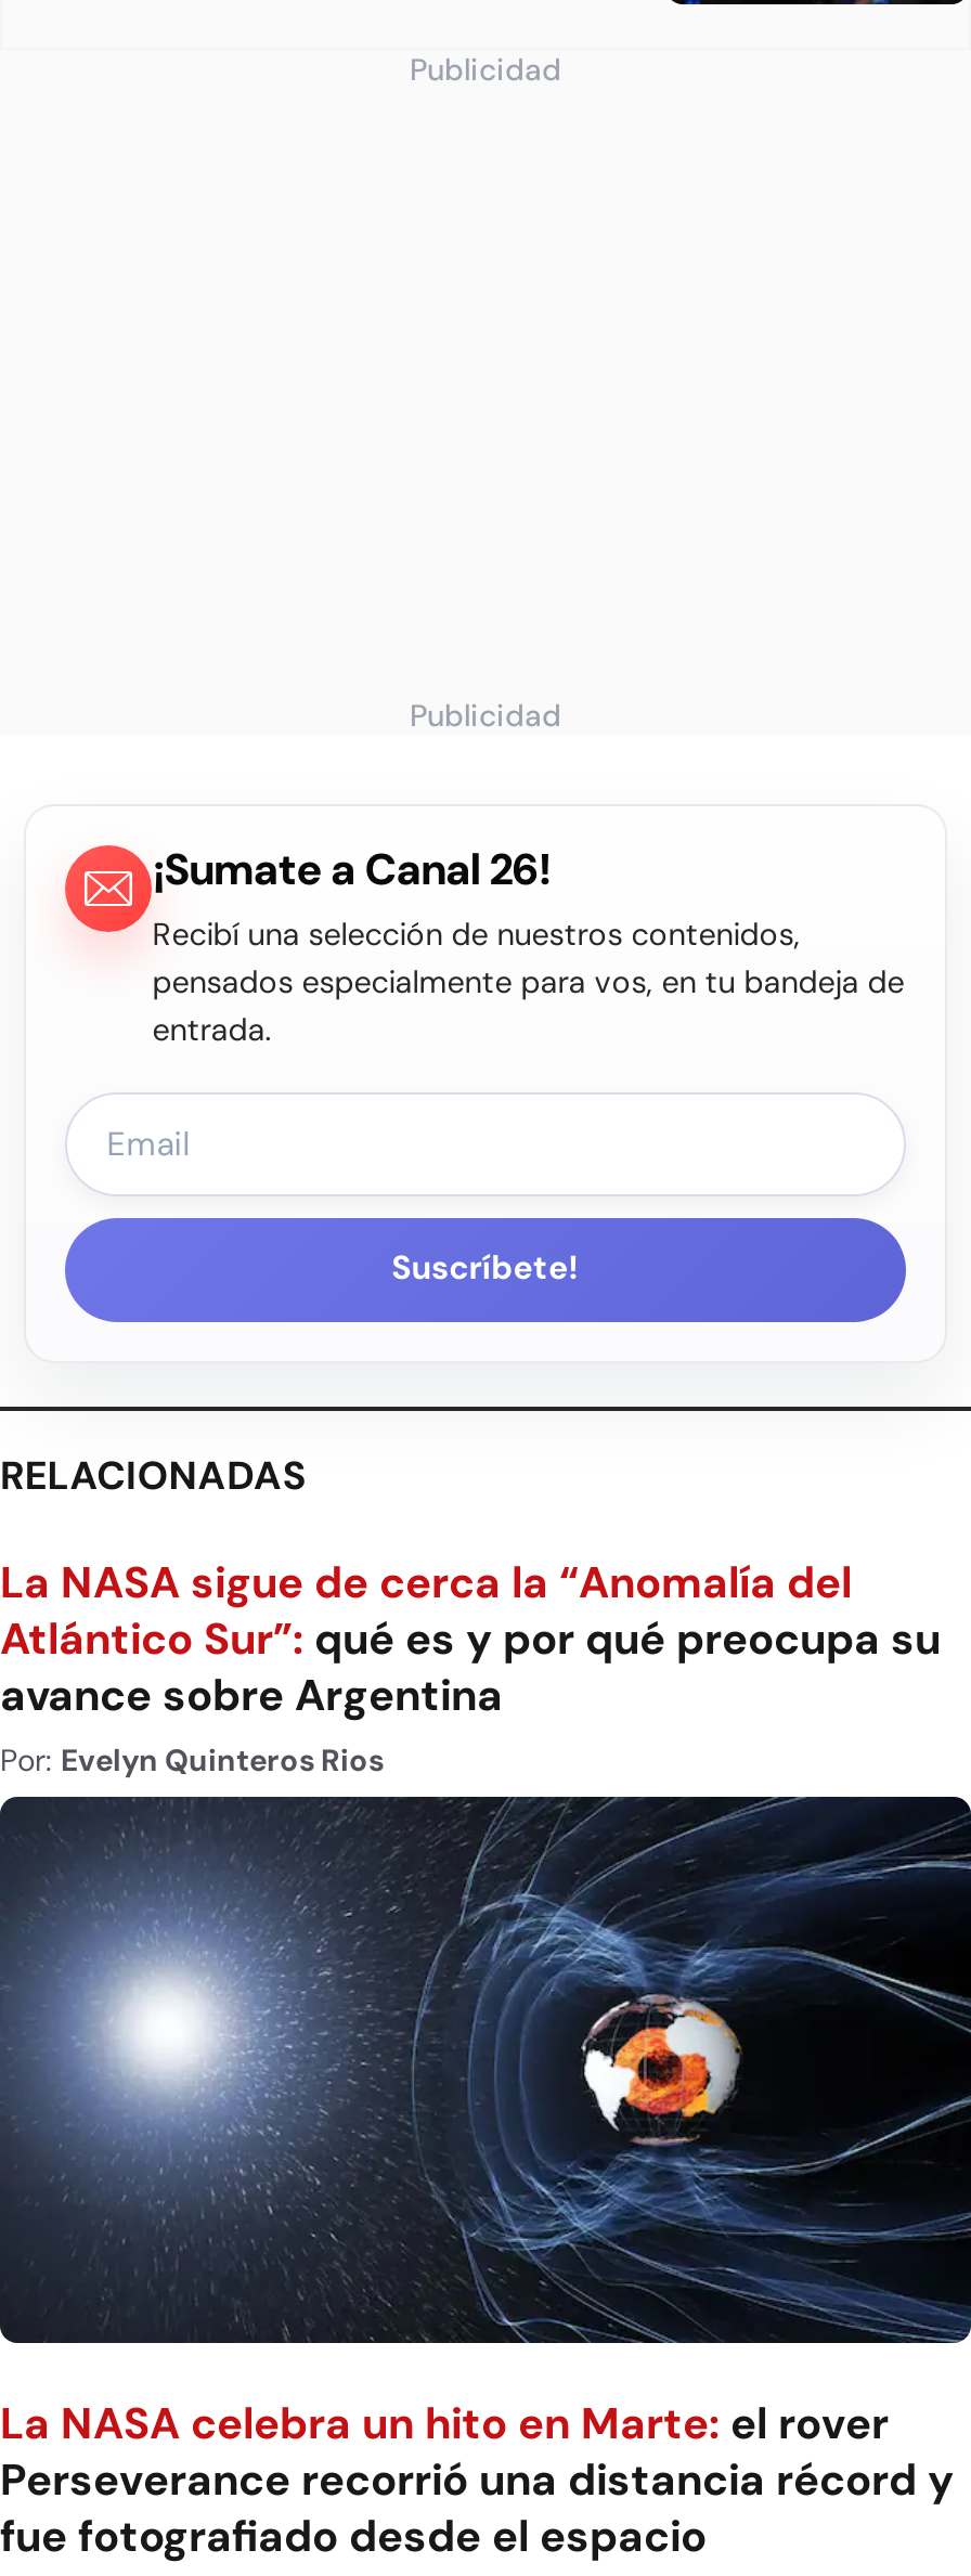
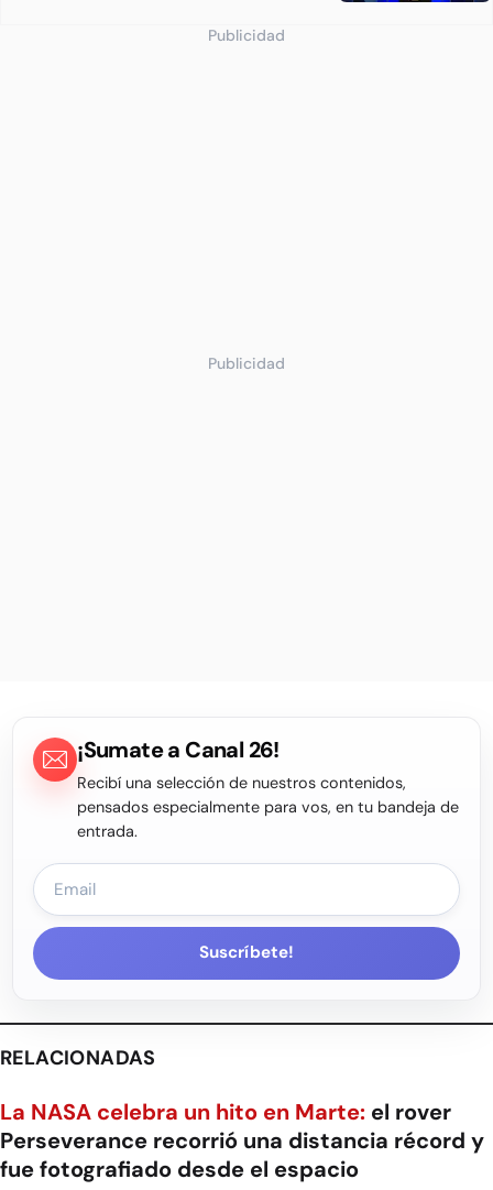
moved [0,841,904,1503] -> [0,735,459,1072]: [image] | ¡Sumate a Canal 26! | Recibí una selección de nuestros contenidos, | pensados especialmente para vos, en tu bandeja de | entrada. | Suscríbete! | RELACIONADAS
[0,1555,941,1780] La NASA sigue de cerca la “Anomalía del | Atlántico Sur”: qué es y por qué preocupa su | avance sobre Argentina | Por: Evelyn Quinteros Rios -> none
[7,1795,964,2345] [image] -> none

